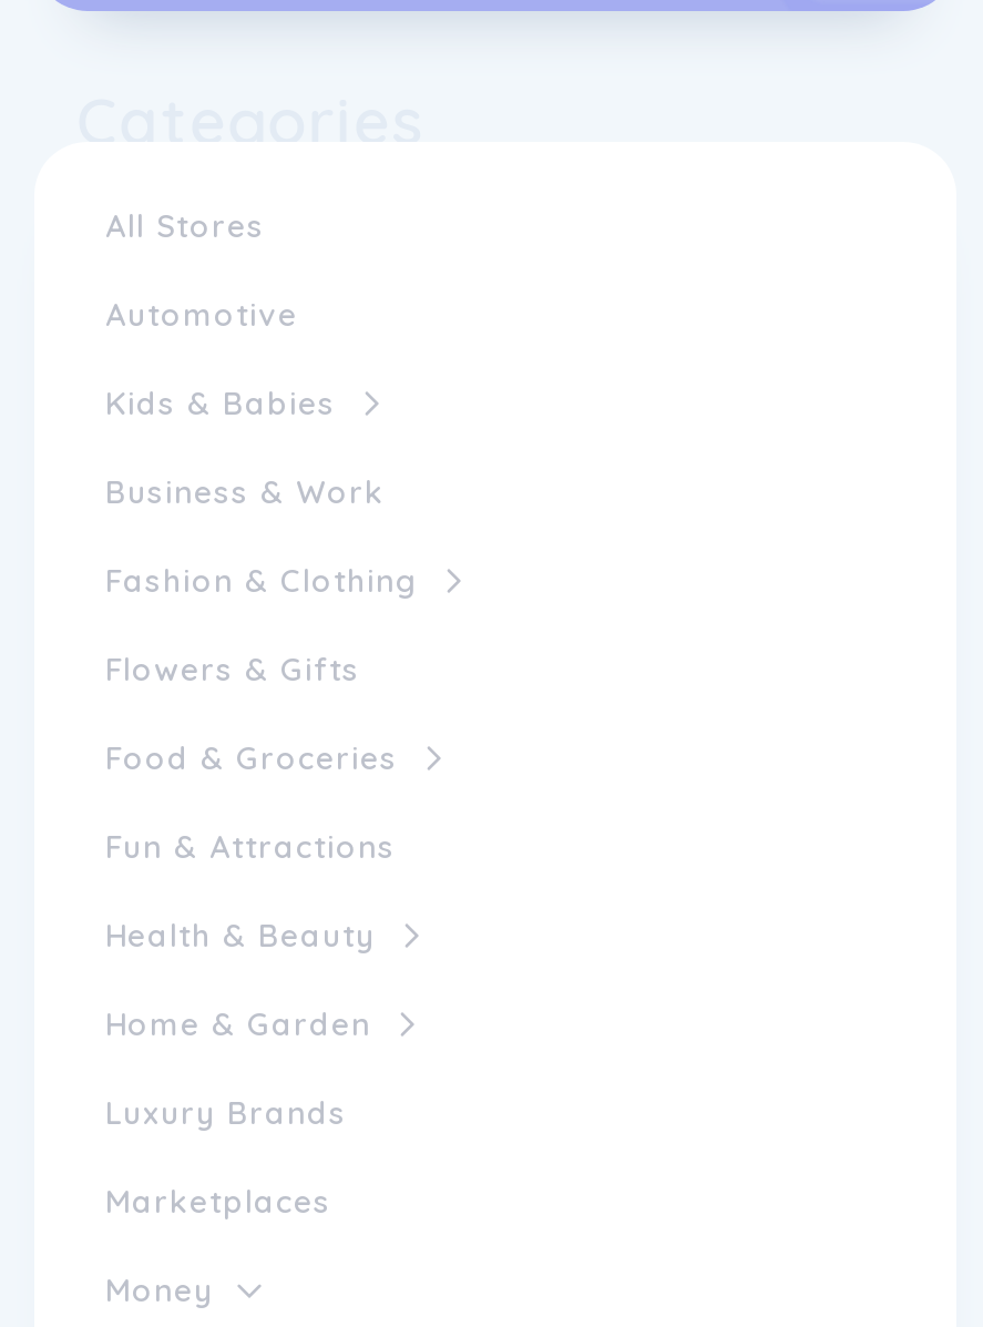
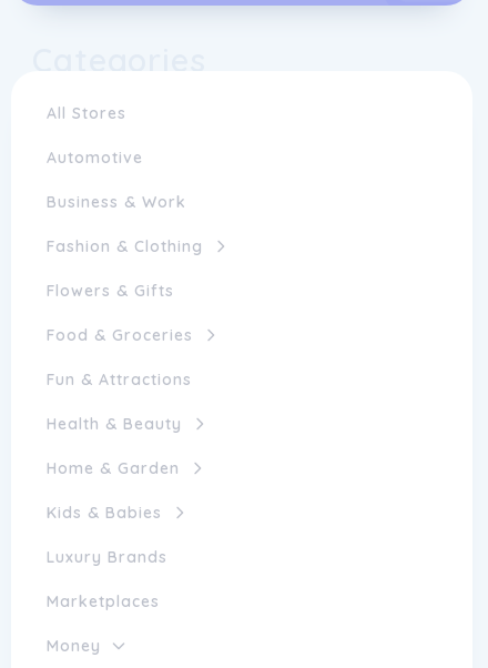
moved [105,383,336,423] -> [47,502,162,522]: Kids & Babies
moved [105,472,418,1044] -> [47,192,203,478]: Business & Work | Fashion & Clothing | Flowers & Gifts | Food & Groceries | Fun & Attractions | Health & Beauty | Home & Garden

